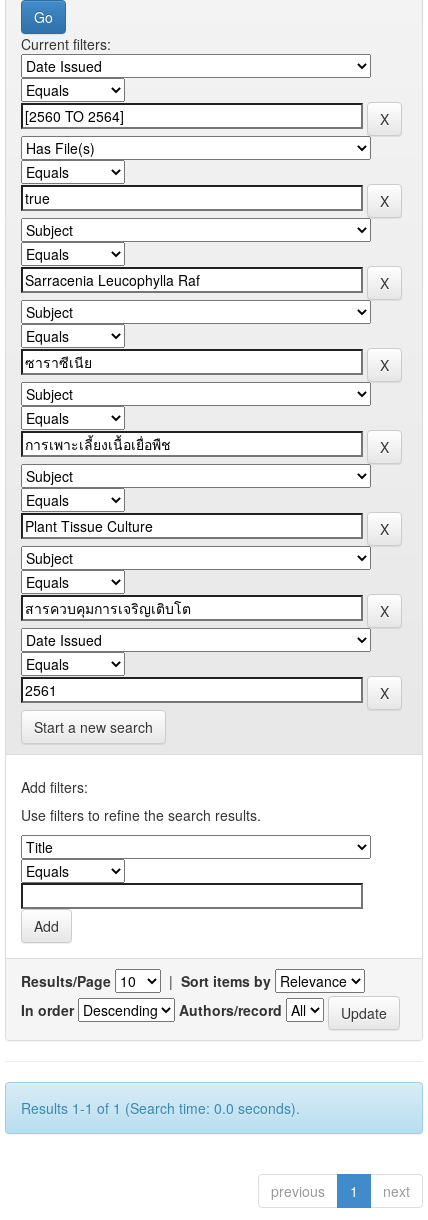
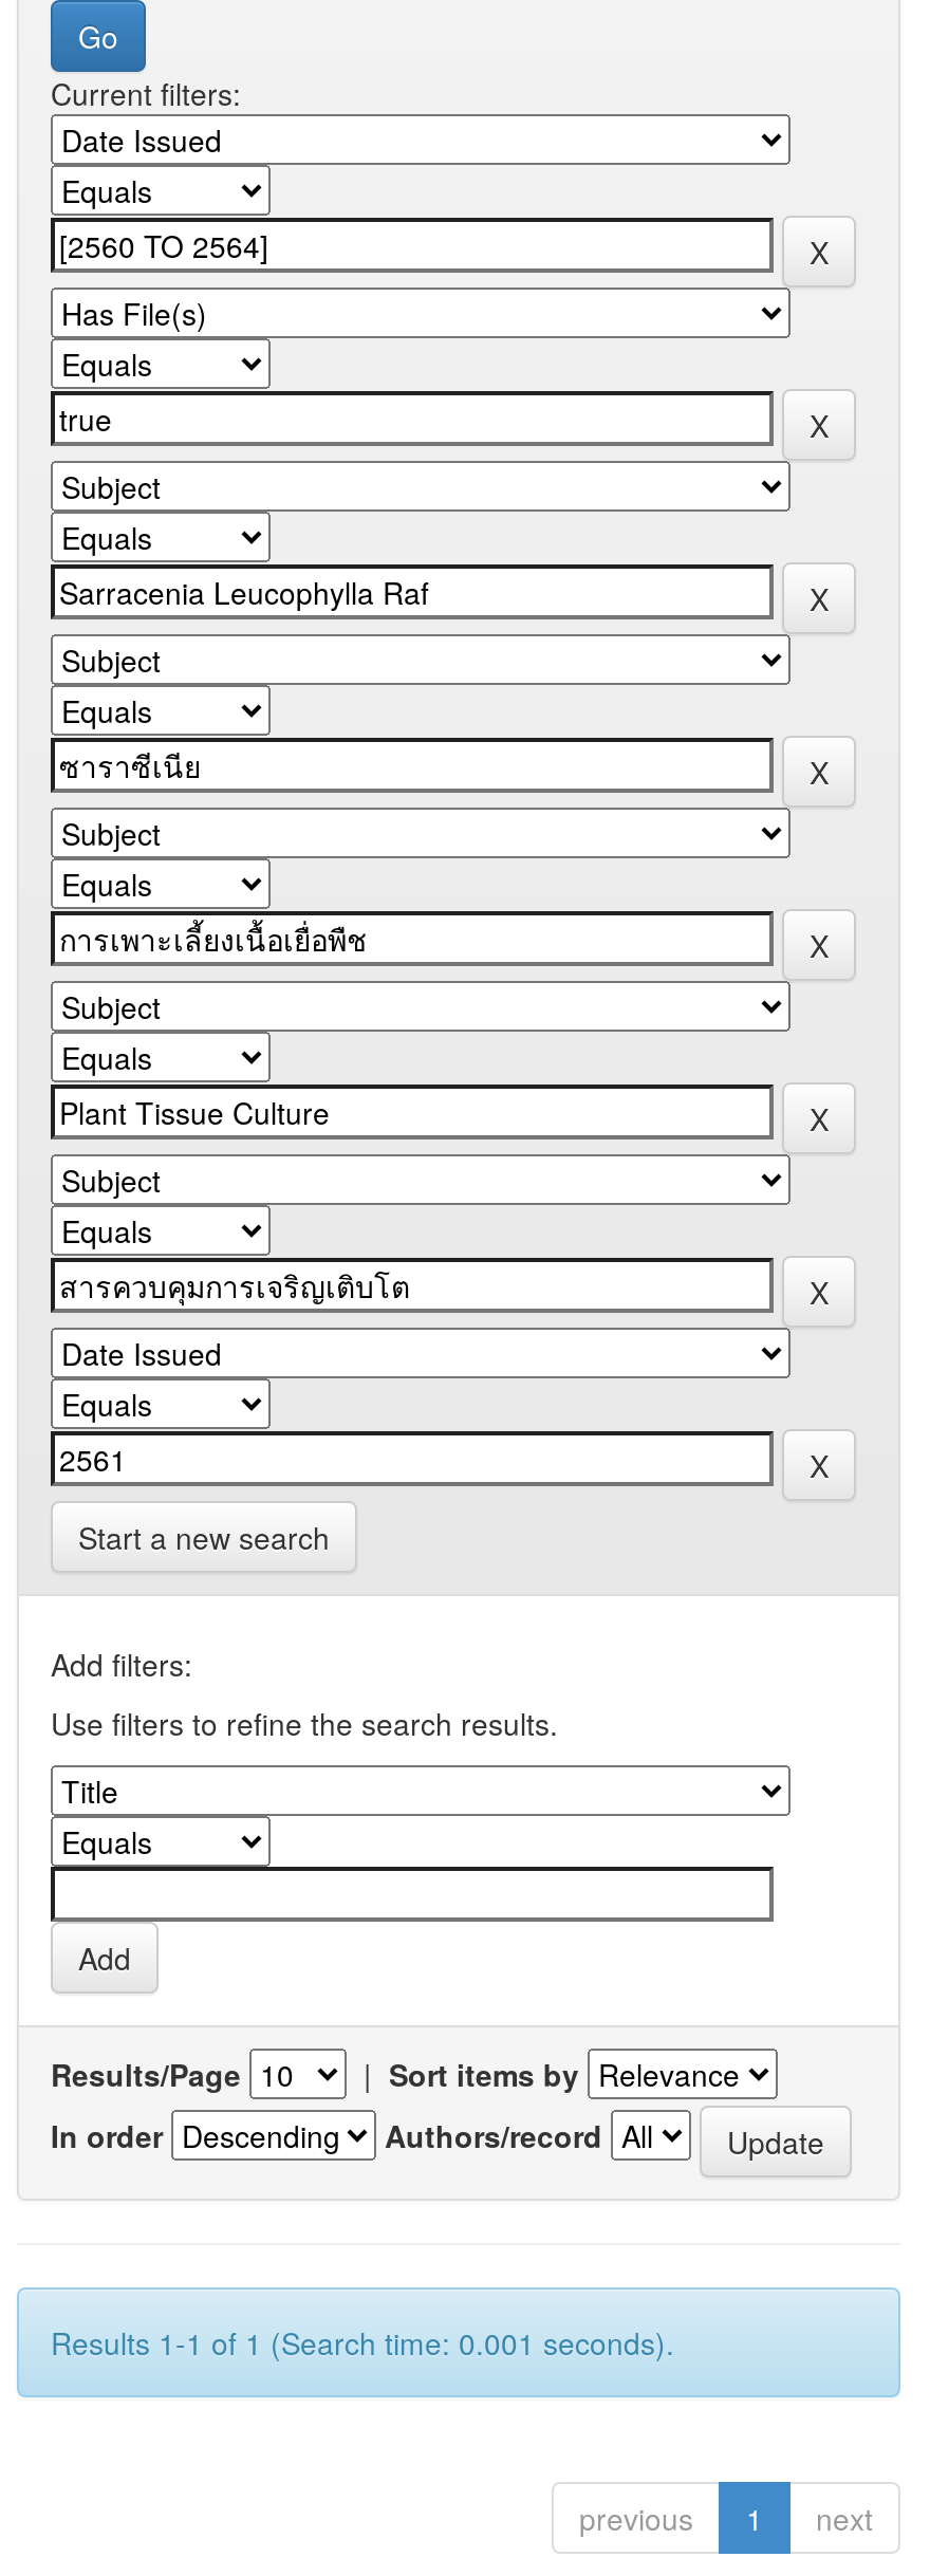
[21,1098,300,1118] Results 1-1 of 1 (Search time: 0.0 seconds). -> [51,2321,674,2363] Results 1-1 of 1 (Search time: 0.001 seconds).

